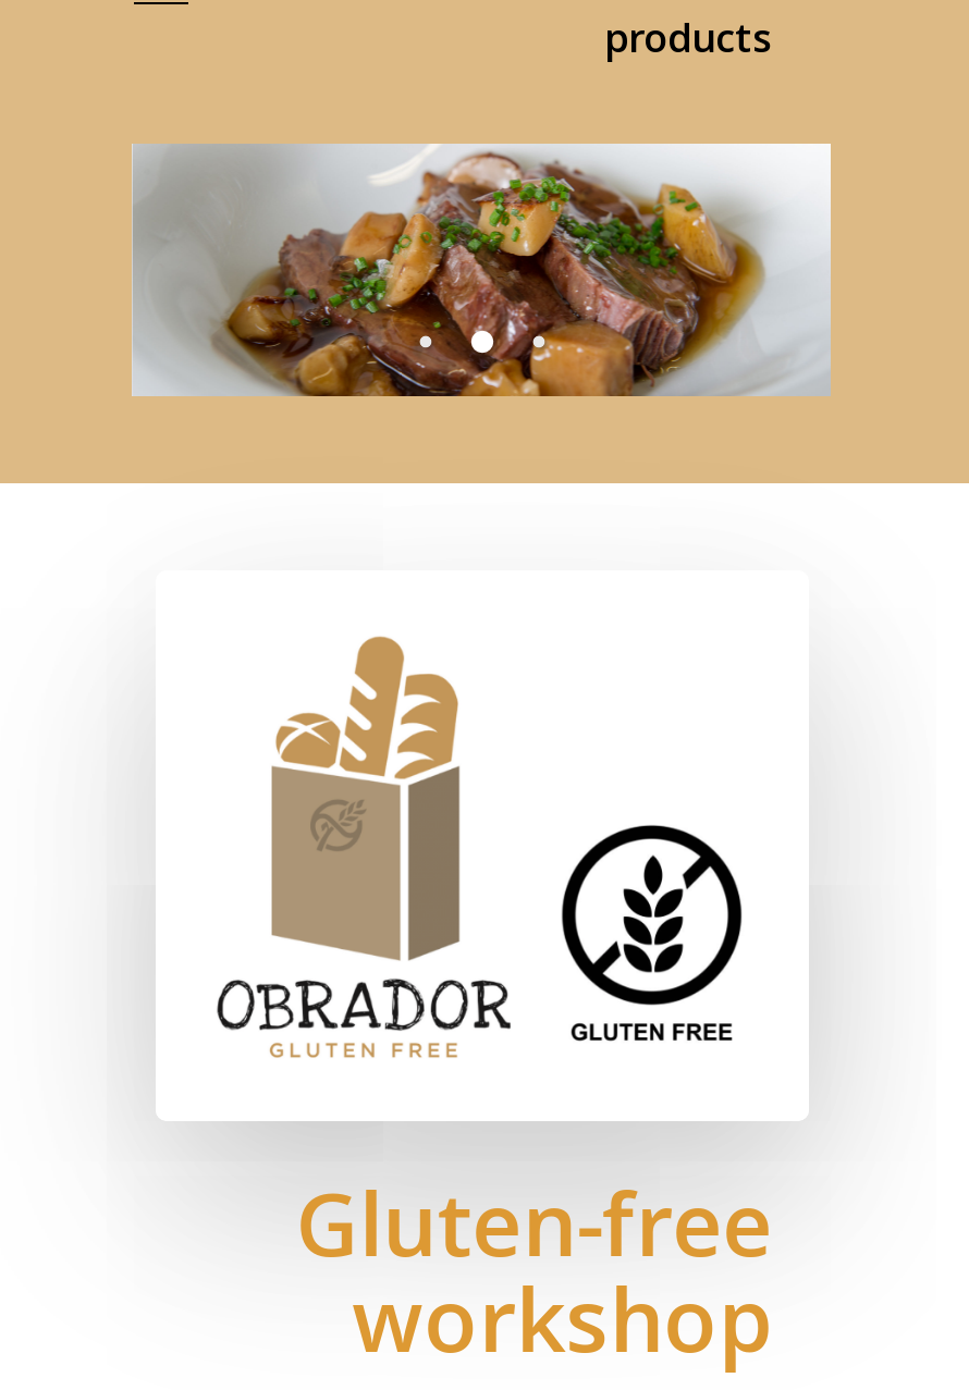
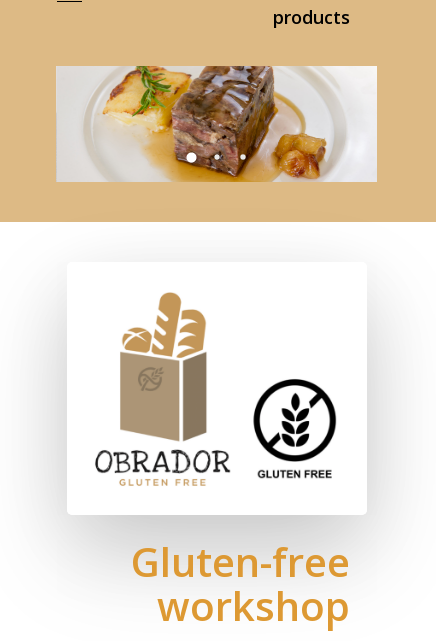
[132,142,829,398] [image] -> [56,65,376,183] [image]

